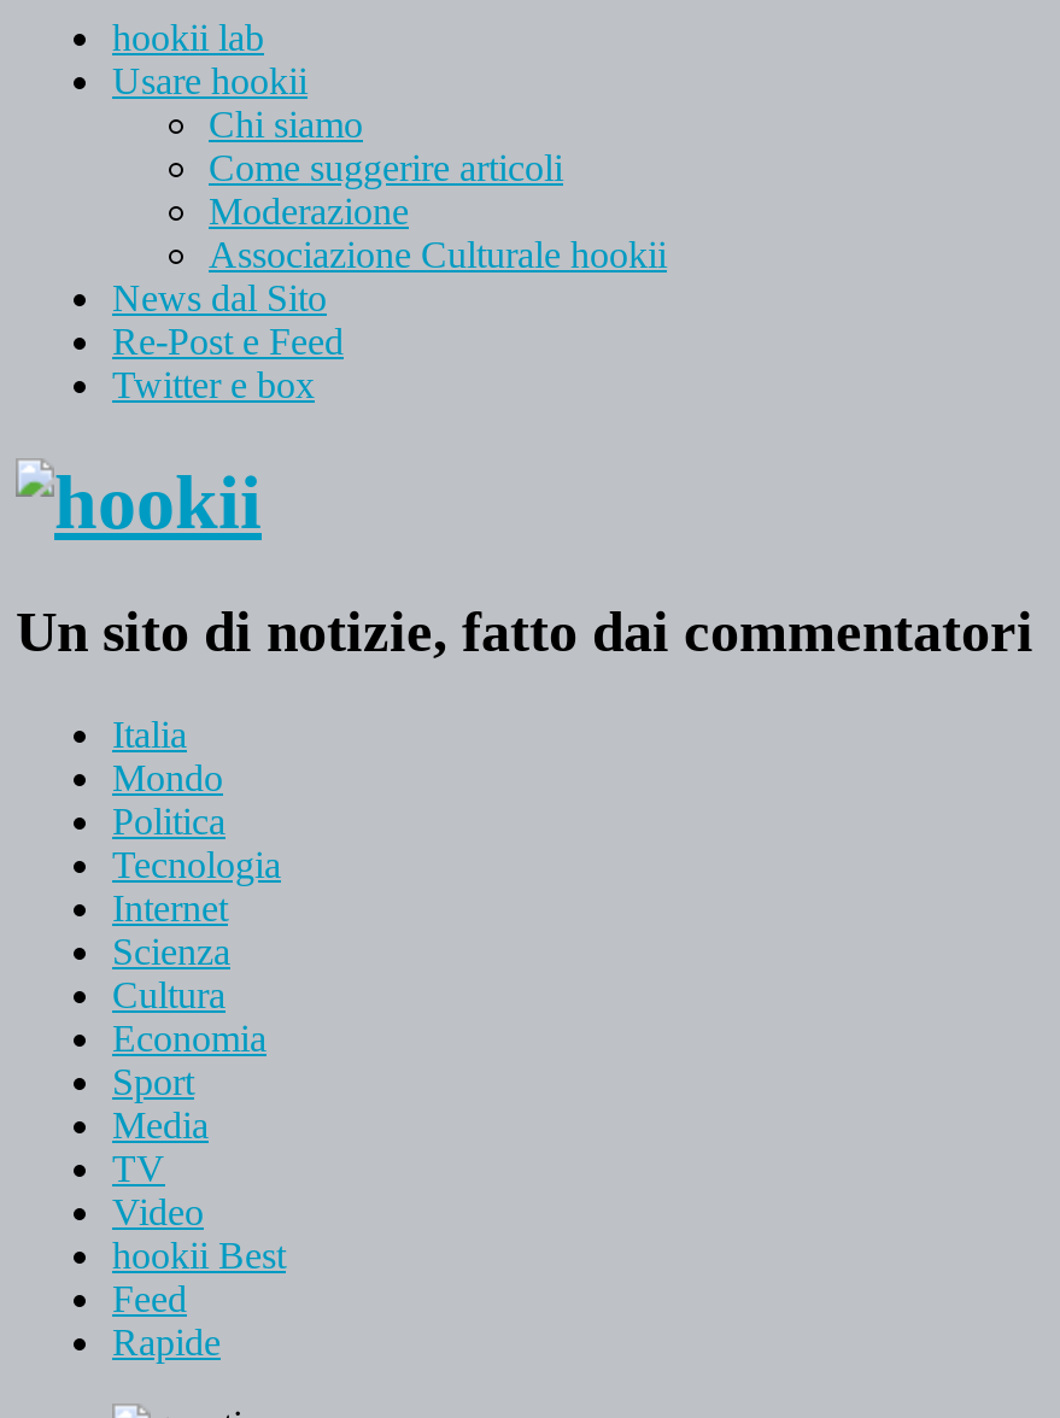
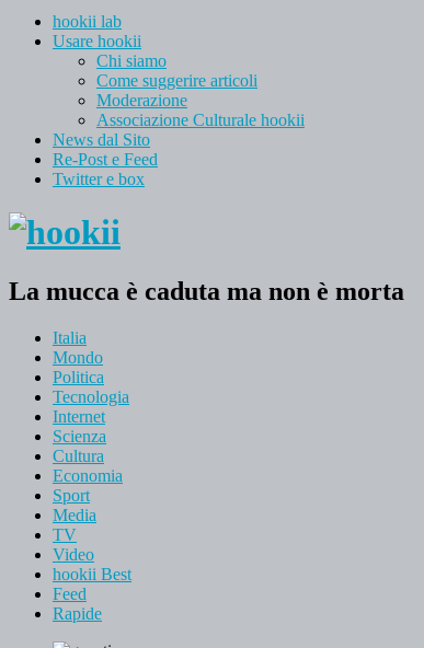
[16,600,1033,663] Un sito di notizie, fatto dai commentatori -> [9,277,404,305] La mucca è caduta ma non è morta

